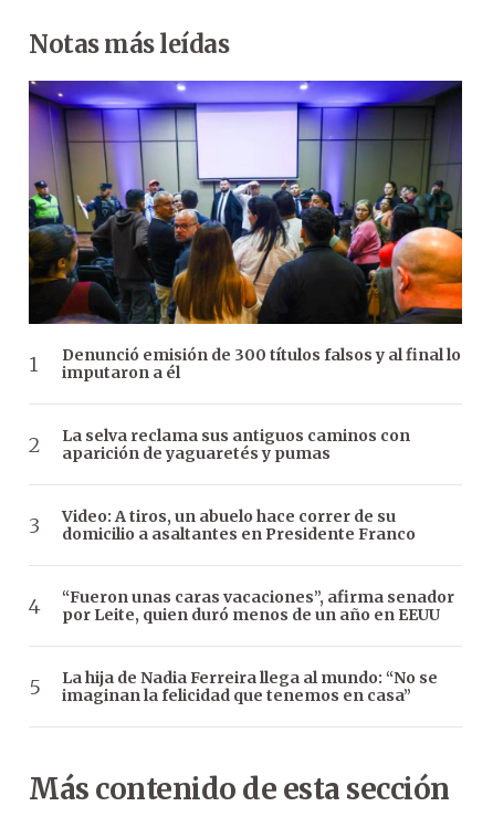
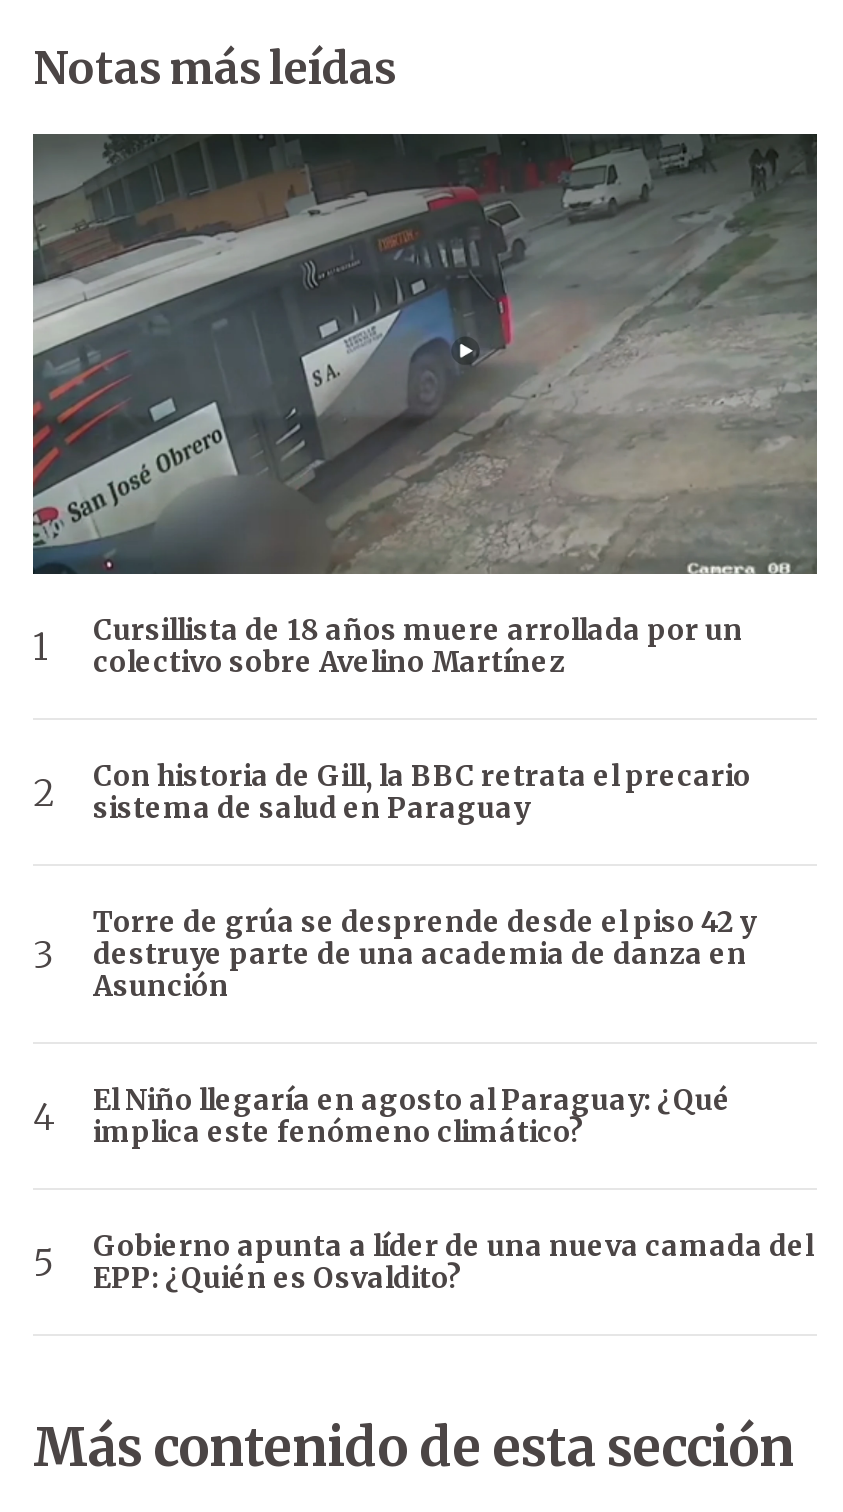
[28,80,463,383] [image] | Denunció emisión de 300 títulos falsos y al final lo | imputaron a él -> [31,132,819,681] [image] | Cursillista de 18 años muere arrollada por un | colectivo sobre Avelino Martínez
[62,426,410,464] La selva reclama sus antiguos caminos con | aparición de yaguaretés y pumas -> [93,759,751,827] Con historia de Gill, la BBC retrata el precario | sistema de salud en Paraguay
[62,507,416,544] Video: A tiros, un abuelo hace correr de su | domicilio a asaltantes en Presidente Franco -> [93,905,755,1005] Torre de grúa se desprende desde el piso 42 y | destruye parte de una academia de danza en | Asunción
[62,588,454,625] “Fueron unas caras vacaciones”, afirma senador | por Leite, quien duró menos de un año en EEUU -> [93,1083,731,1151] El Niño llegaría en agosto al Paraguay: ¿Qué | implica este fenómeno climático?
[62,668,438,706] La hija de Nadia Ferreira llega al mundo: “No se | imaginan la felicidad que tenemos en casa” -> [93,1229,813,1297] Gobierno apunta a líder de una nueva camada del | EPP: ¿Quién es Osvaldito?

